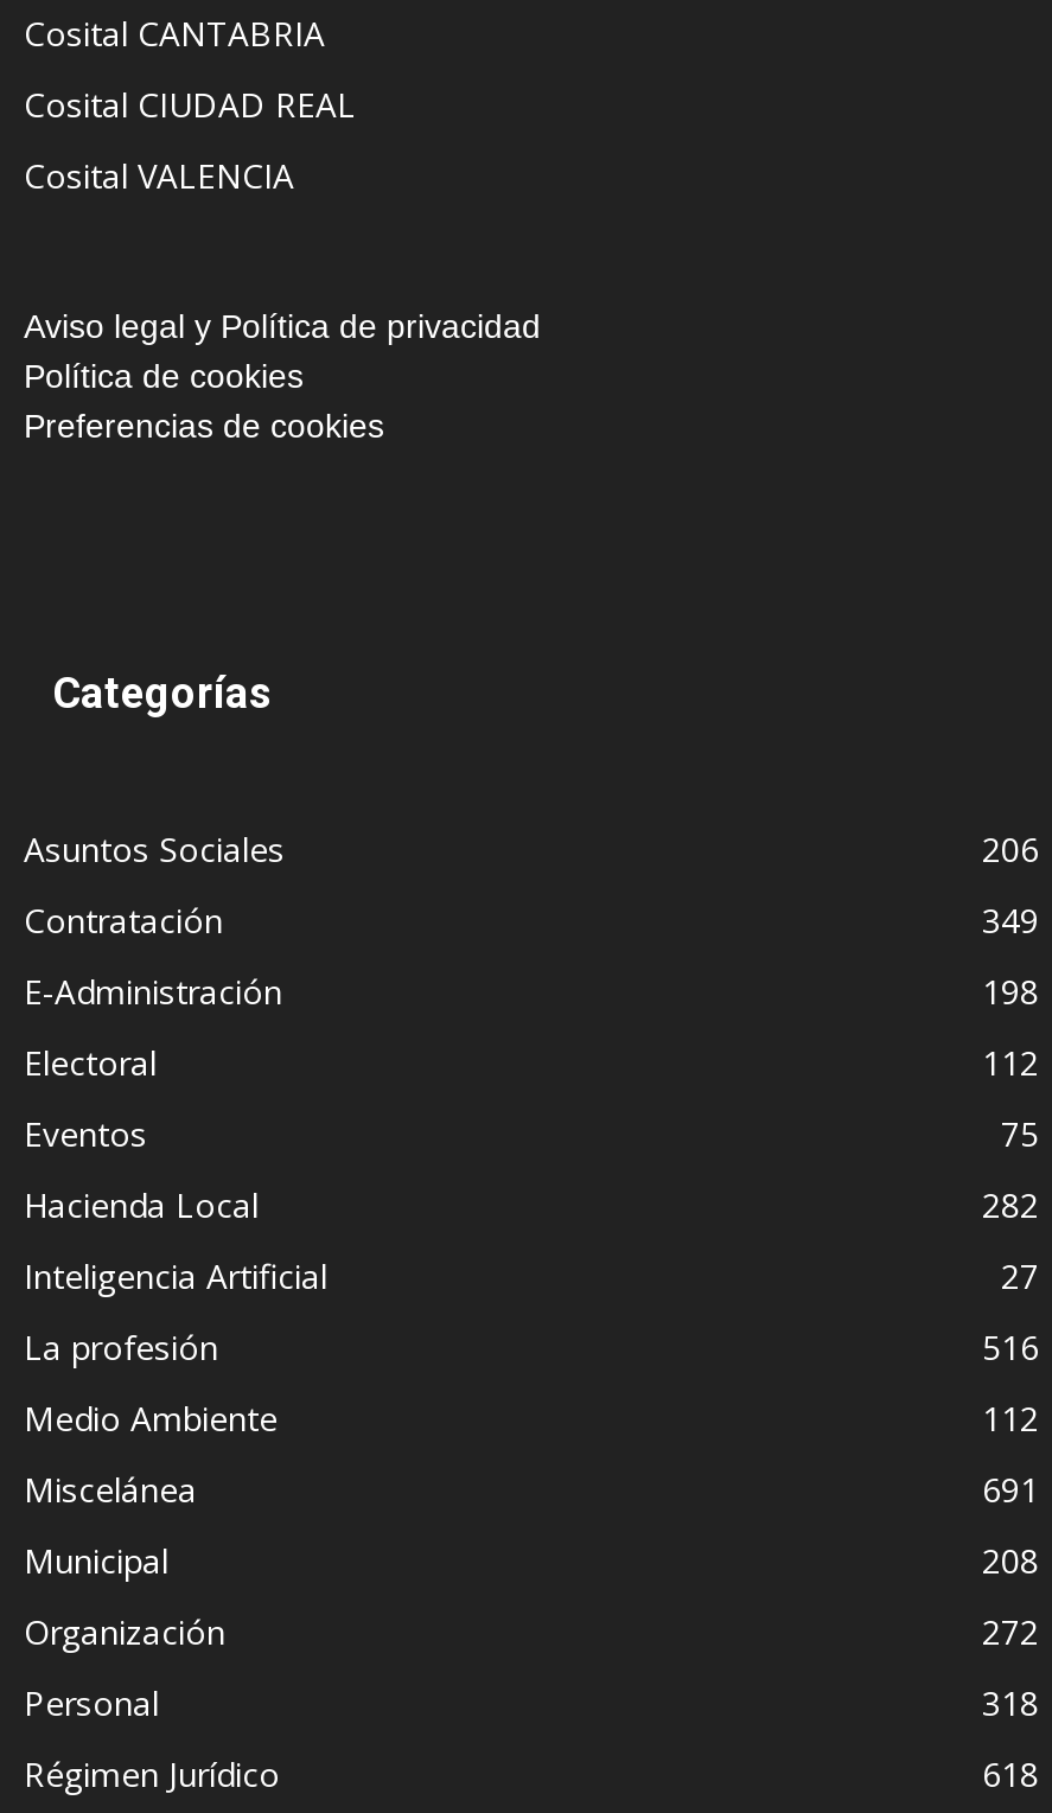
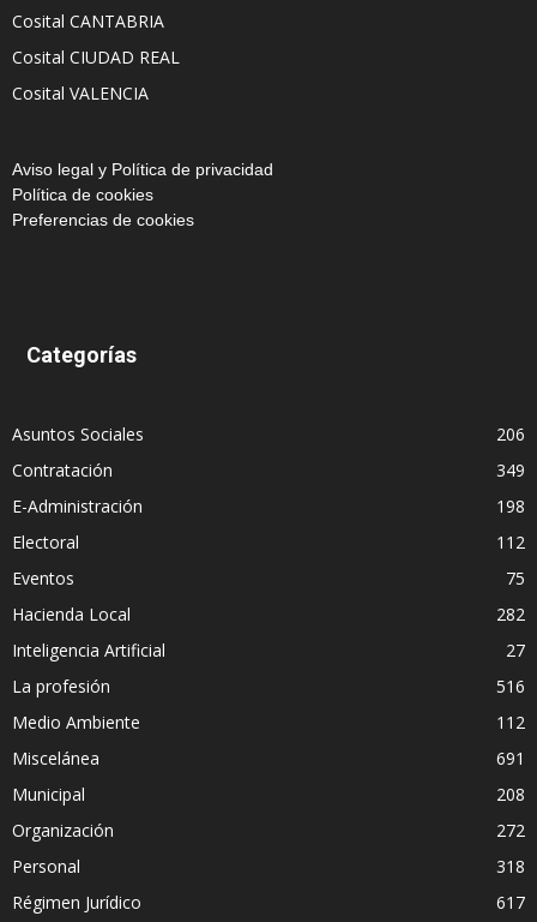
[982,1752,1039,1797] 618 -> [496,891,525,914] 617

